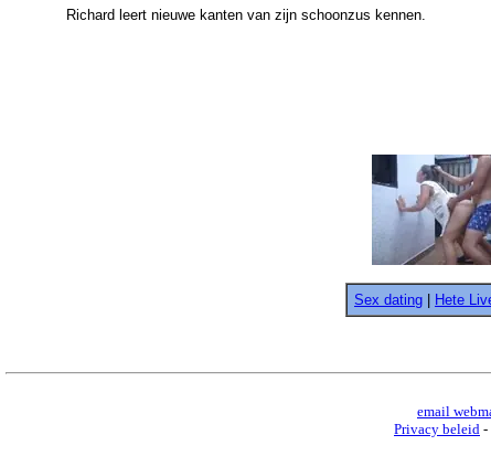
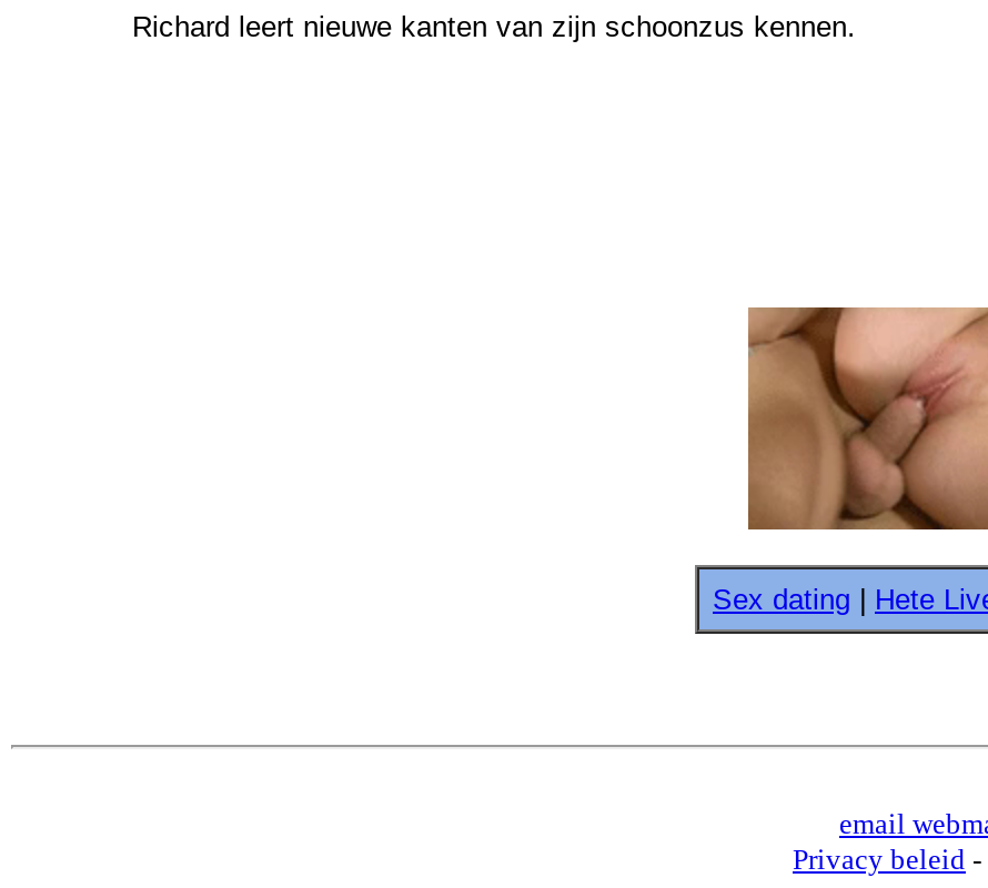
[371,153,488,266] [image] -> [746,305,981,532] [image]

